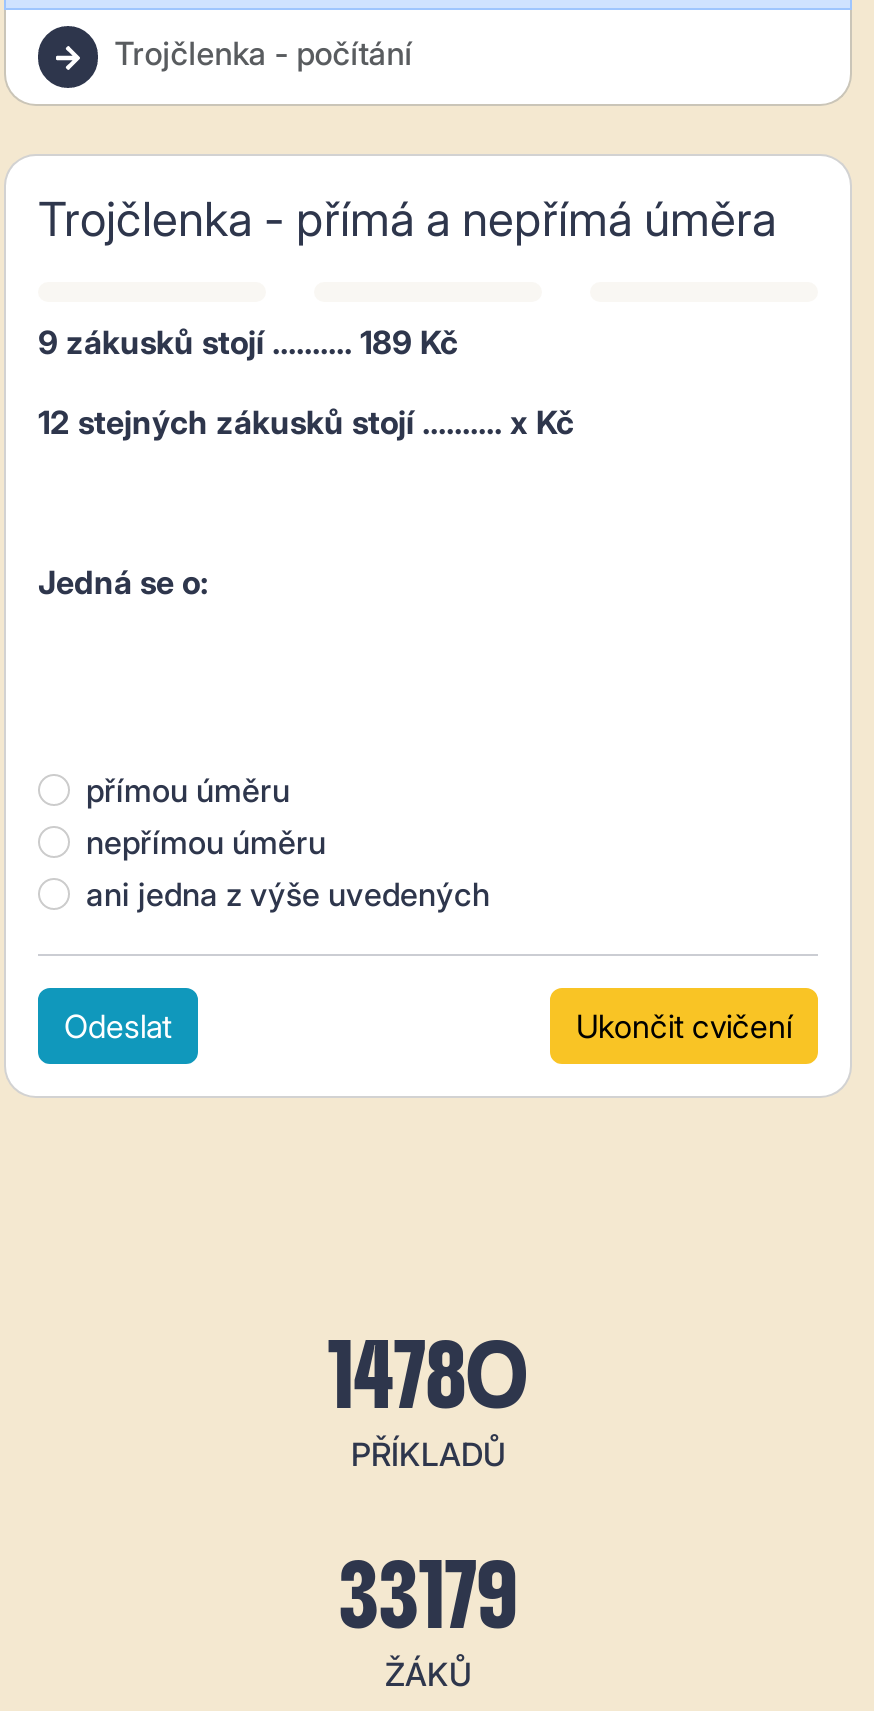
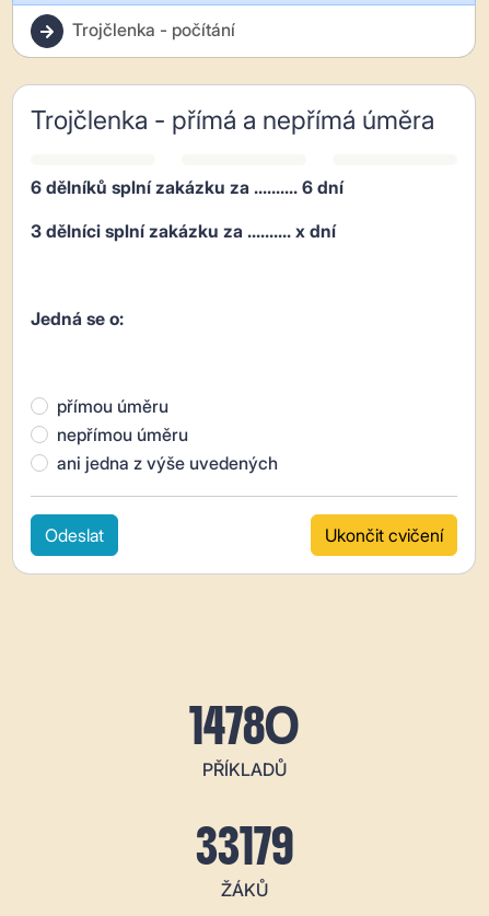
[38,322,458,362] 9 zákusků stojí .......... 189 Kč -> [31,176,344,198] 6 dělníků splní zakázku za .......... 6 dní
[38,402,574,442] 12 stejných zákusků stojí .......... x Kč -> [31,220,336,242] 3 dělníci splní zakázku za.......... x dní

